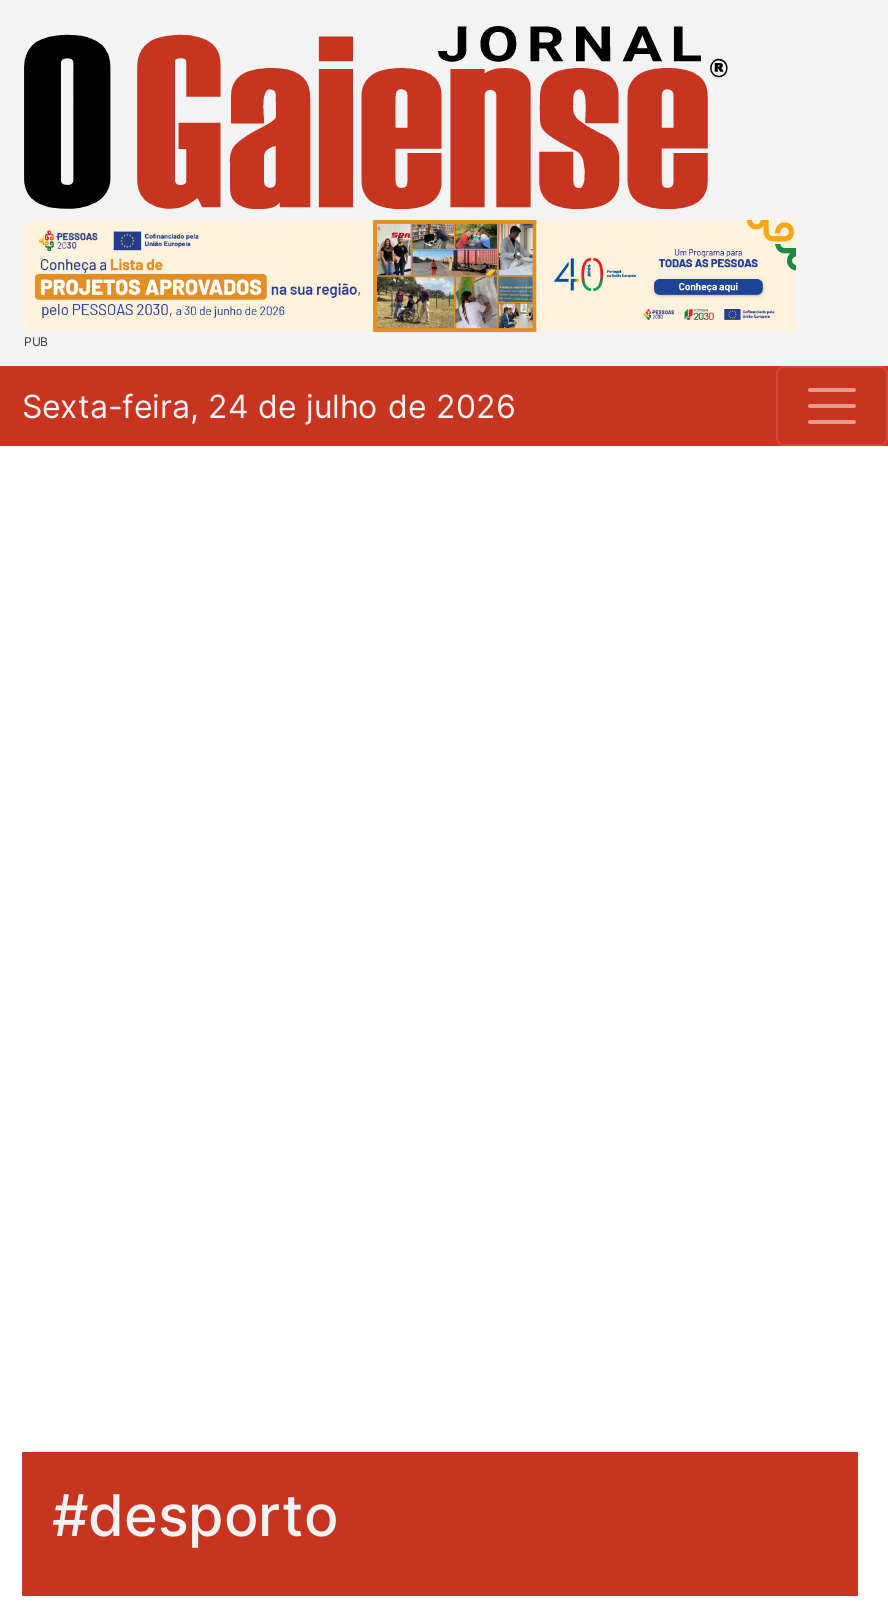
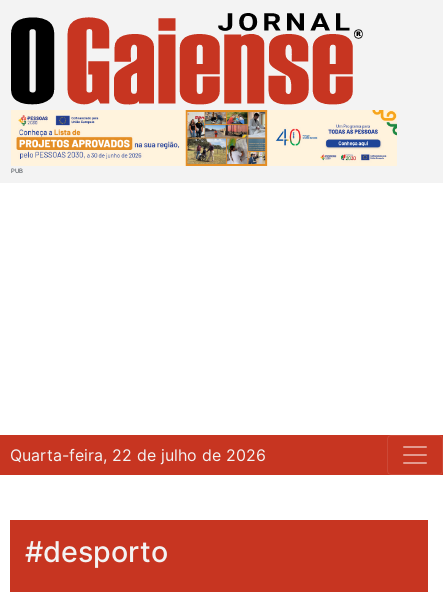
[22,385,516,425] Sexta-feira, 24 de julho de 2026 -> [10,444,266,464] Quarta-feira, 22 de julho de 2026

